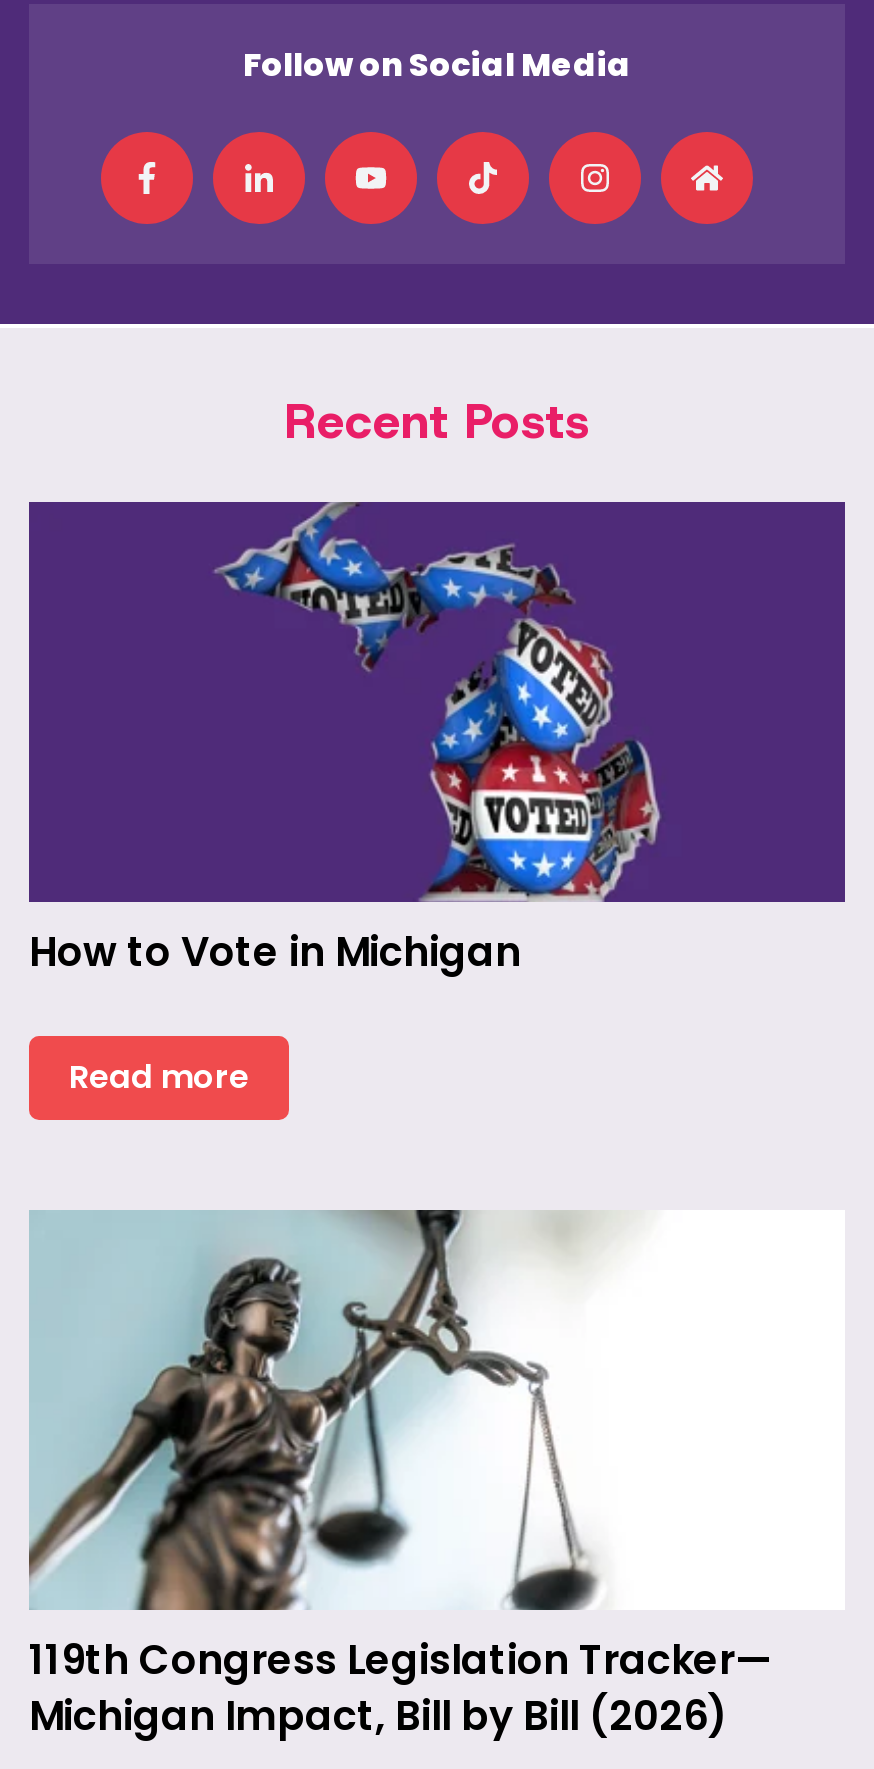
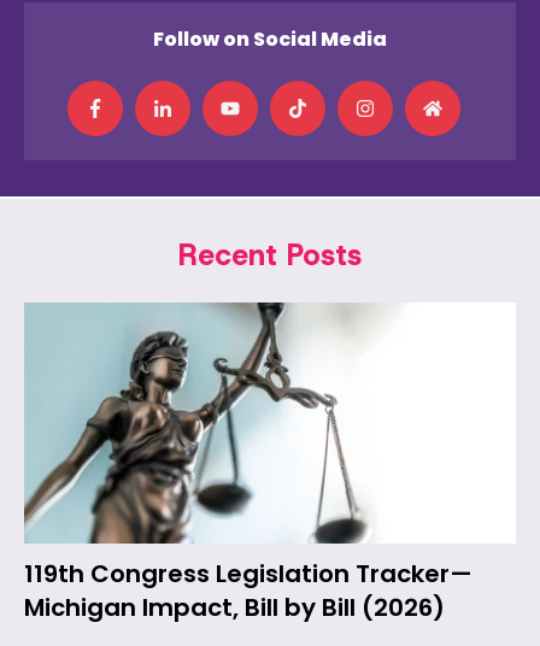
[27,499,847,1100] [image] | How to Vote in Michigan | Read more -> none

